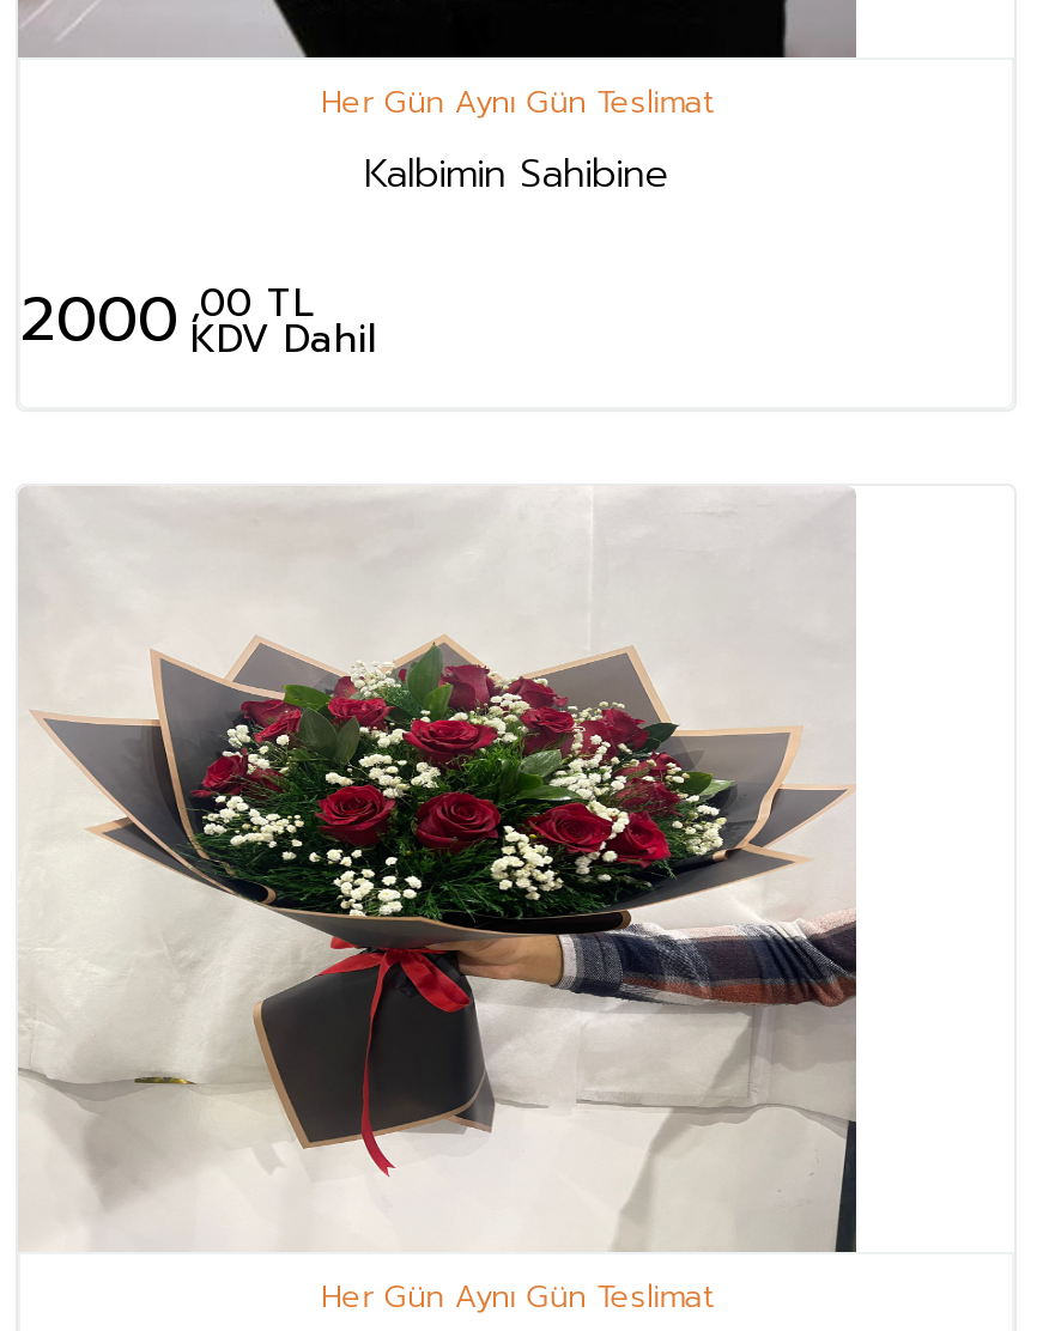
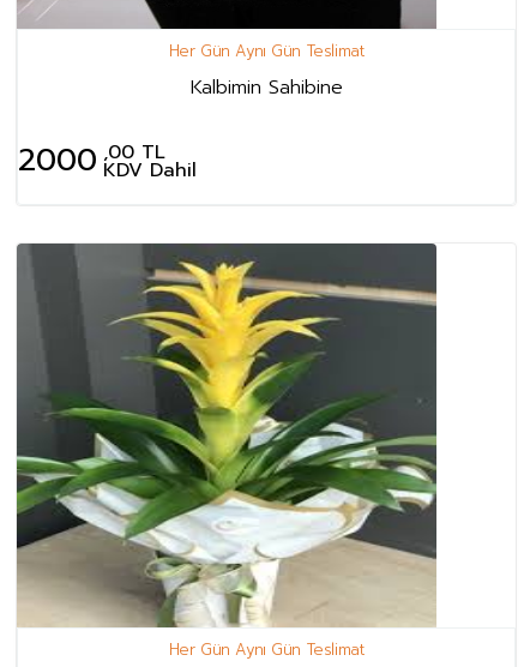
[18,486,859,1254] [image] -> [16,242,438,629] [image]

